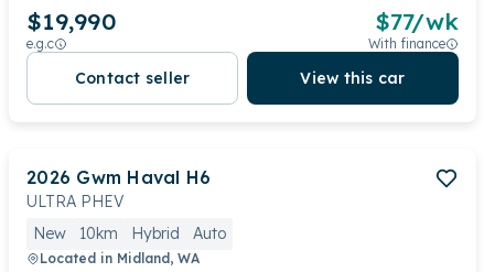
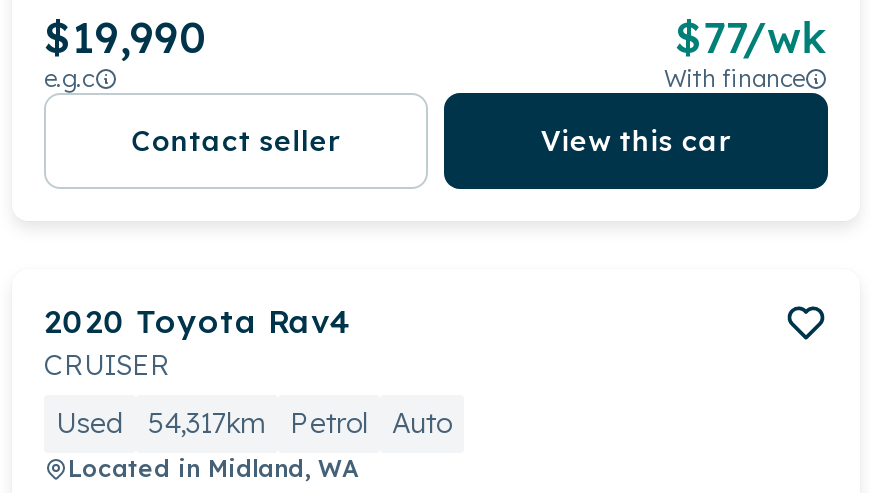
[26,166,211,211] 2026 Gwm Haval H6 | ULTRA PHEV -> [44,301,352,383] 2020 Toyota Rav4 | CRUISER
[33,224,180,243] New | 10km | Hybrid -> [56,405,368,441] Used | 54,317km | Petrol

